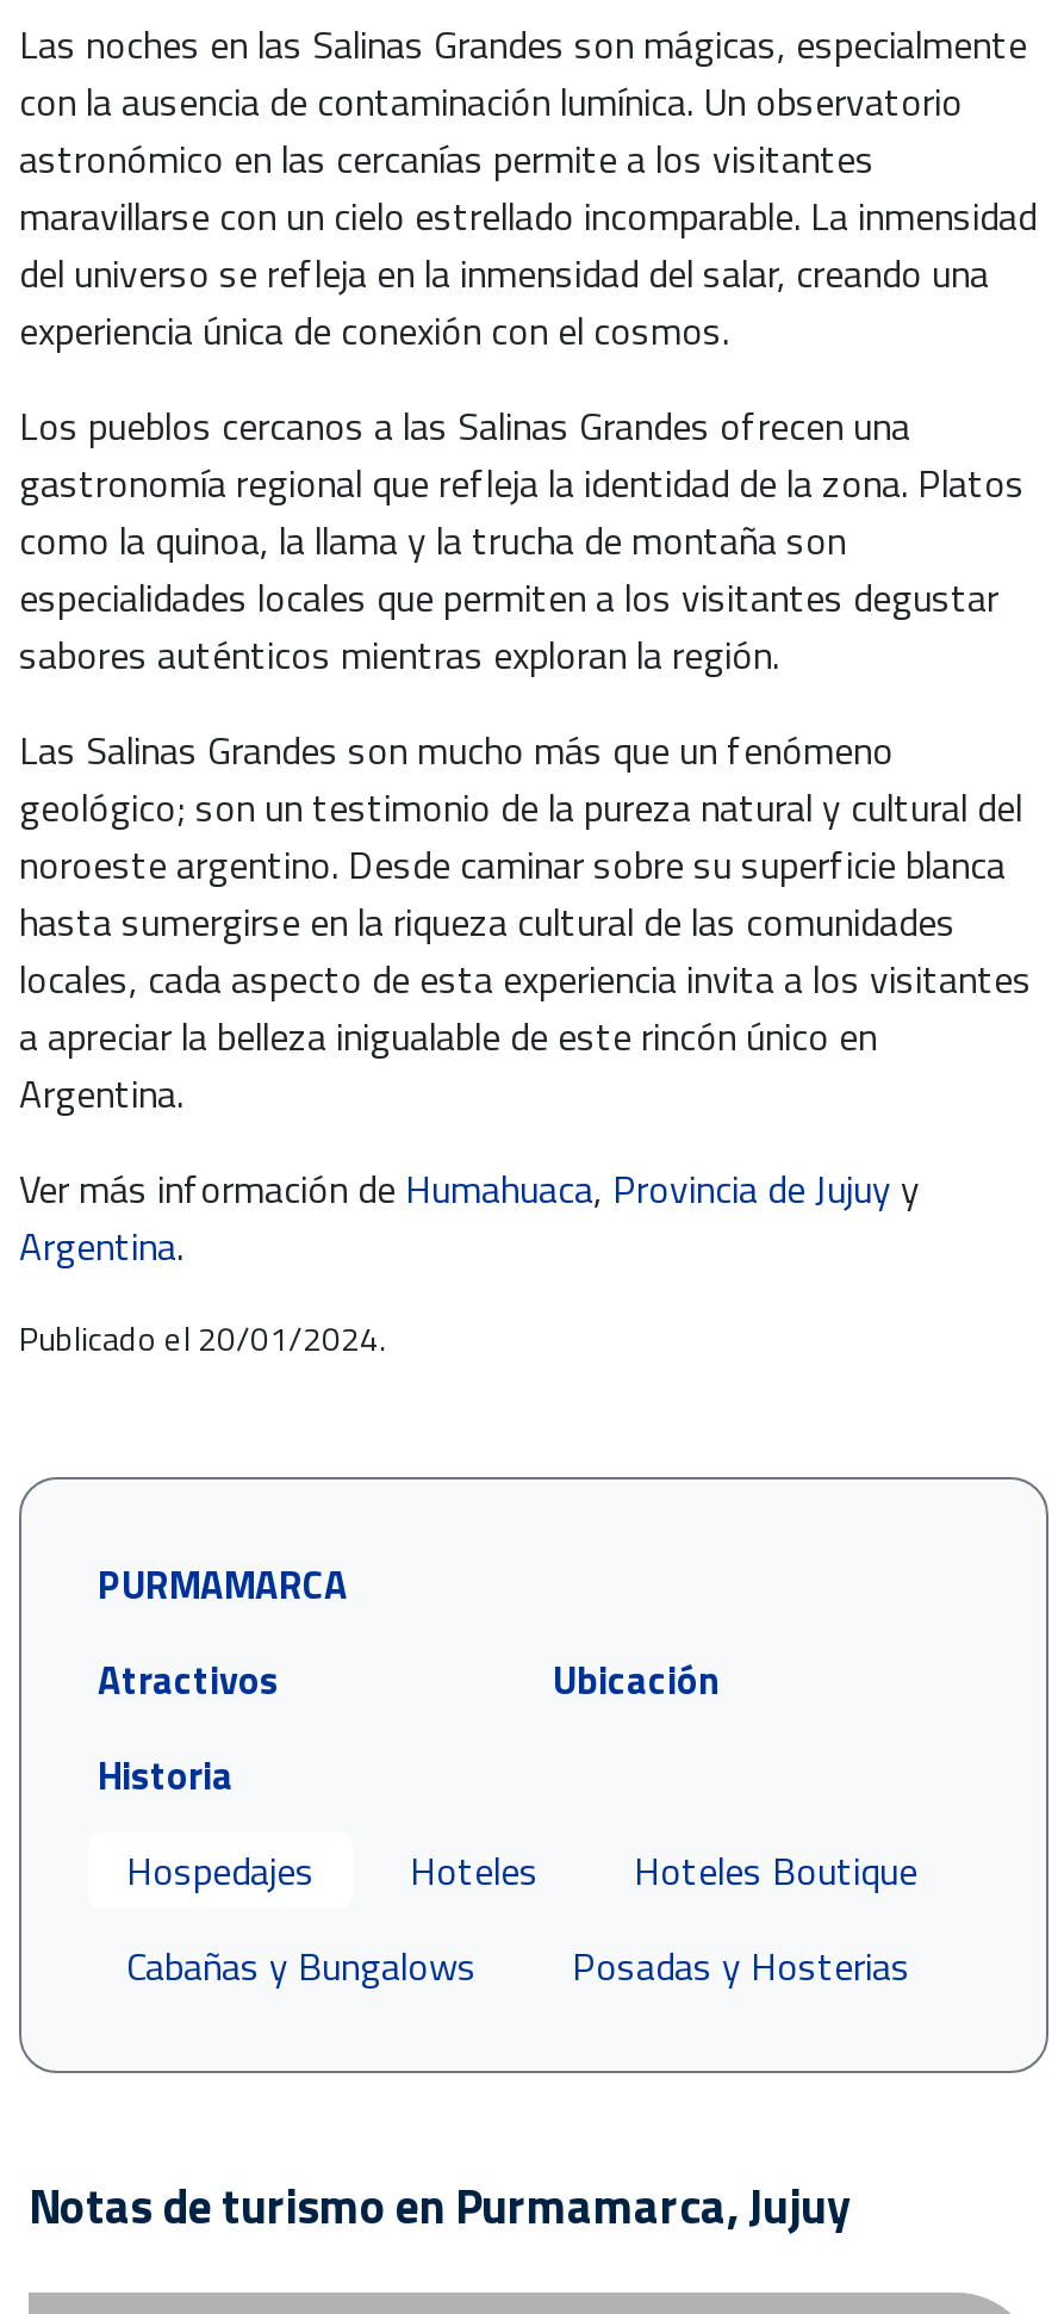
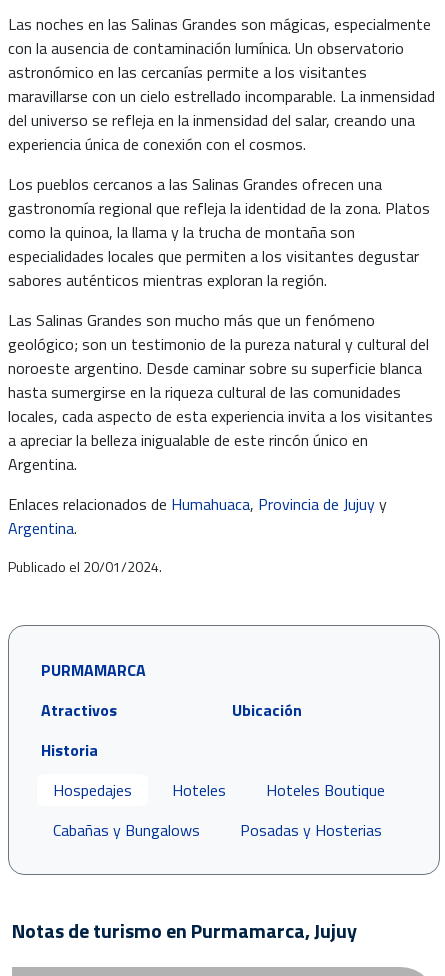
[19,1160,920,1217] Ver más información de Humahuaca, Provincia de Jujuy y -> [8,492,387,516] Enlaces relacionados de Humahuaca, Provincia de Jujuy y

